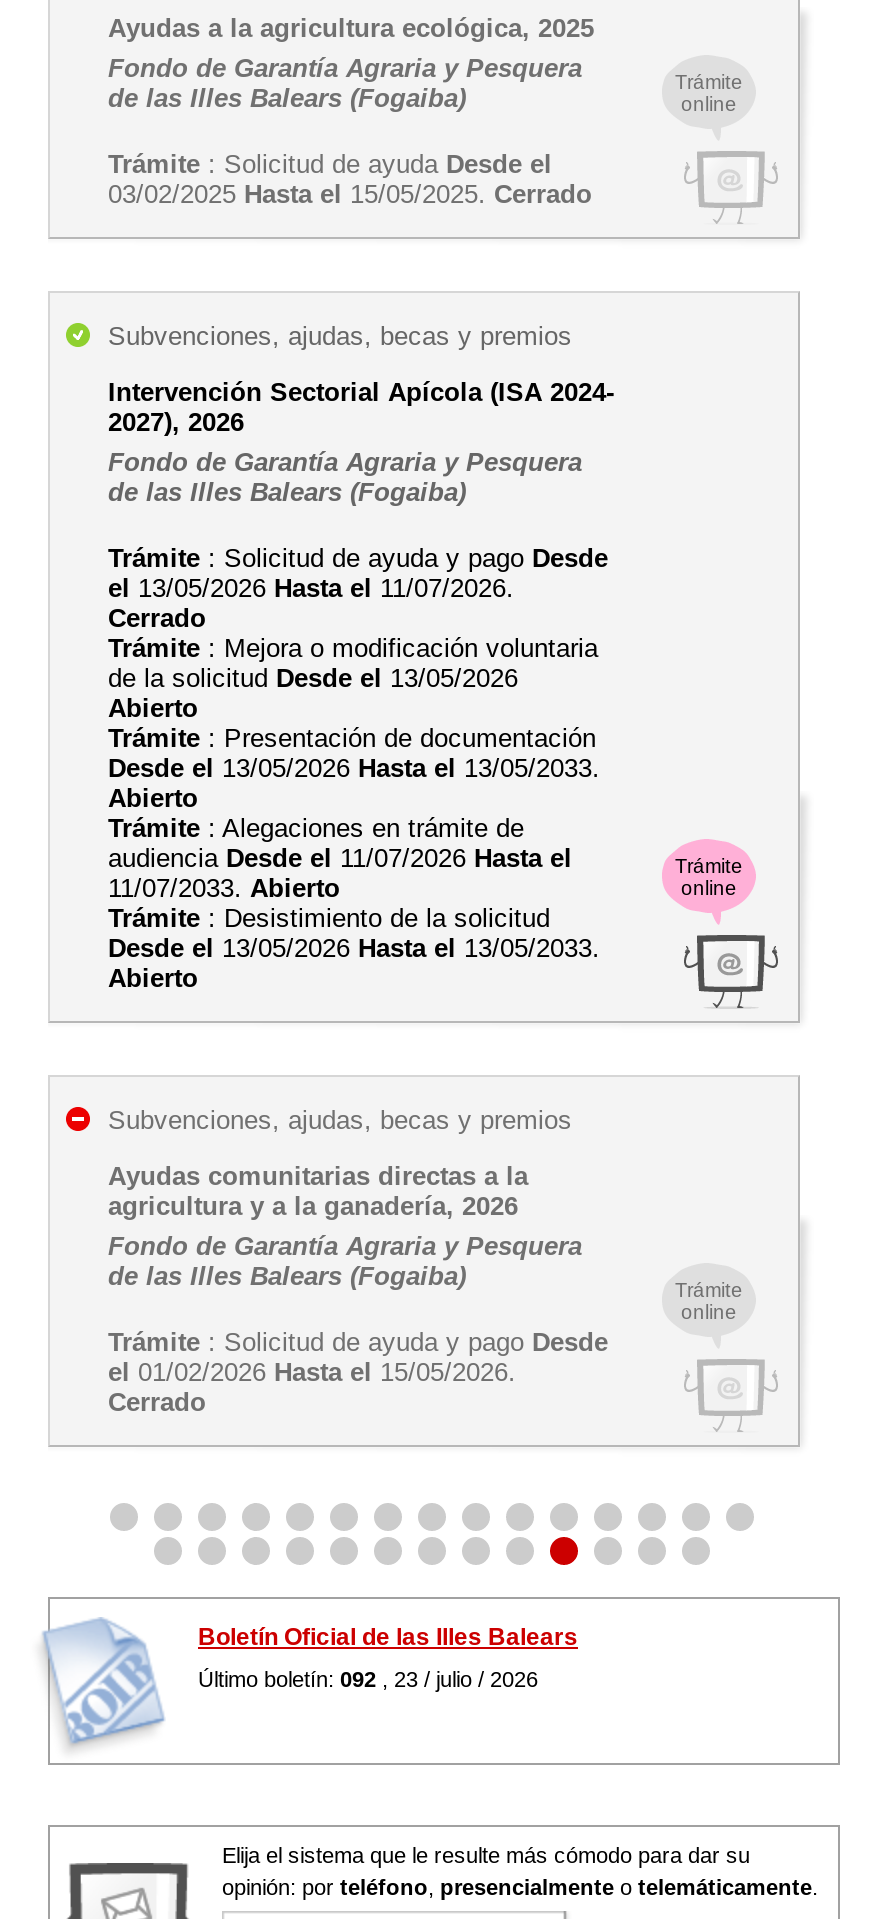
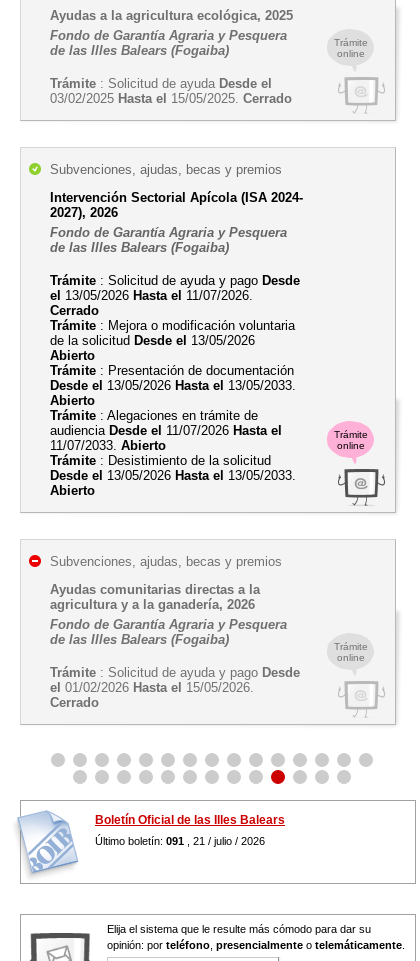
[198,1667,538,1691] Último boletín: 092, 23 / julio / 2026 -> [95,835,265,847] Último boletín: 091, 21 / julio / 2026

